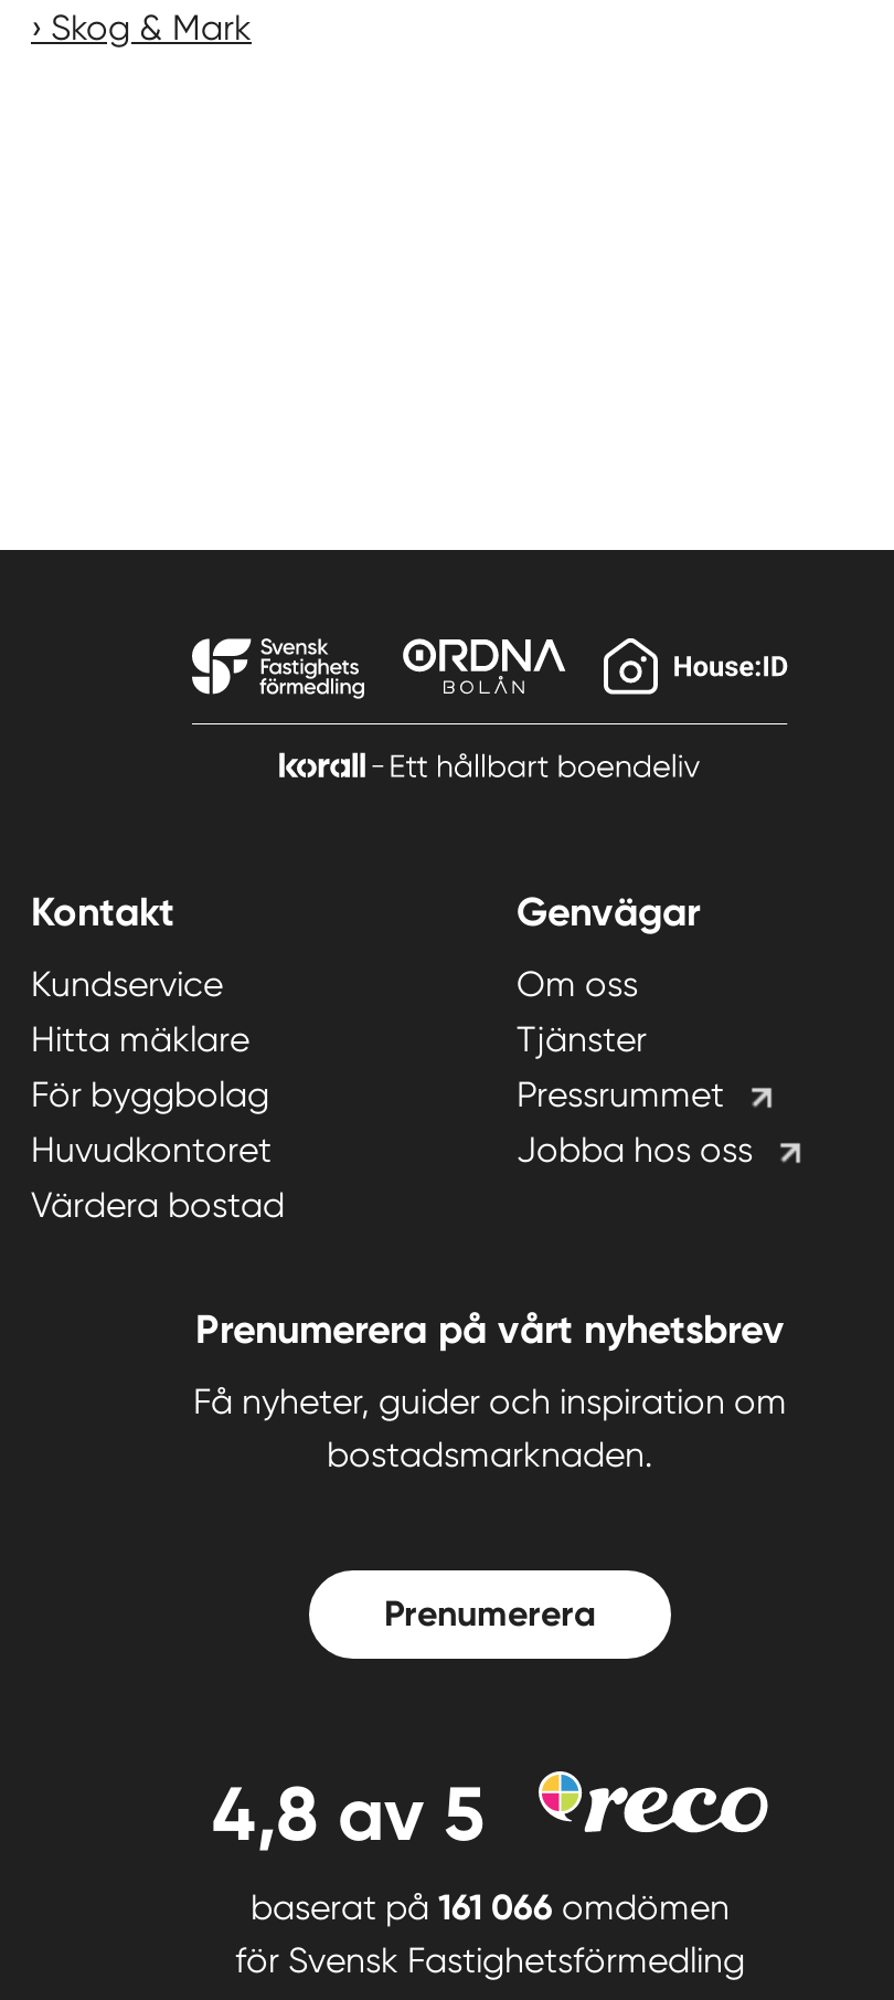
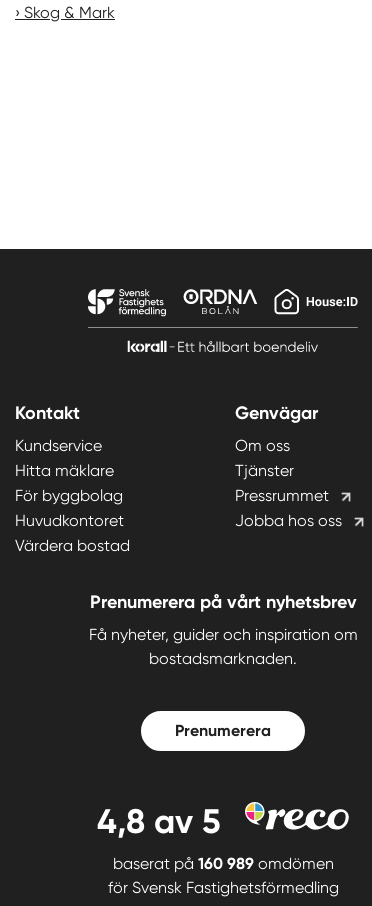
[251,1885,730,1927] baserat på 161 066 omdömen -> [112,854,333,873] baserat på 160 989 omdömen

